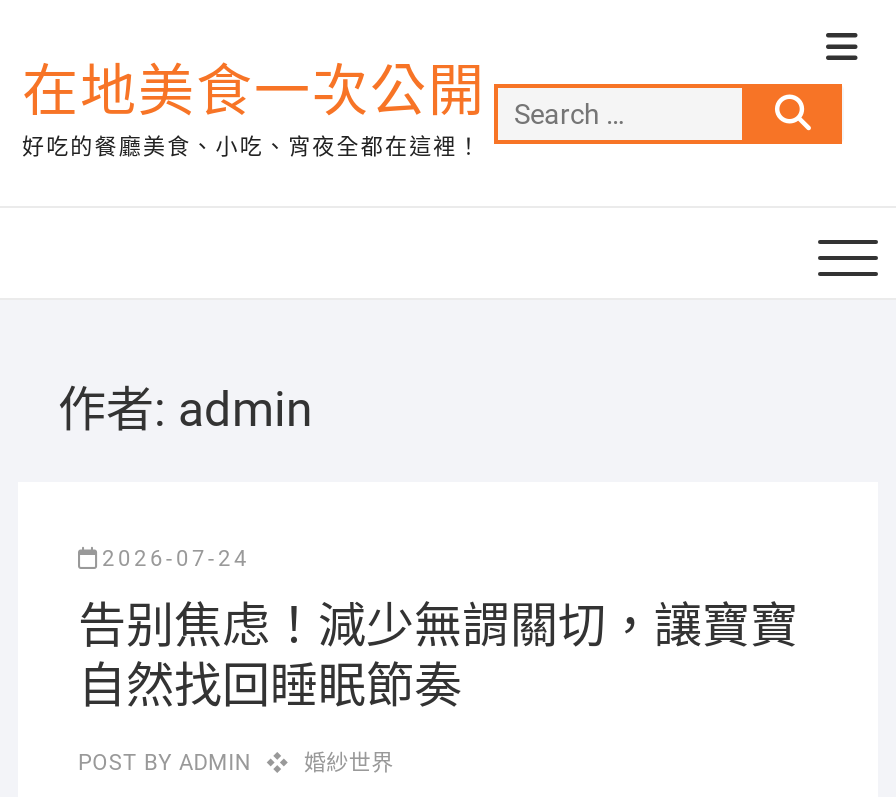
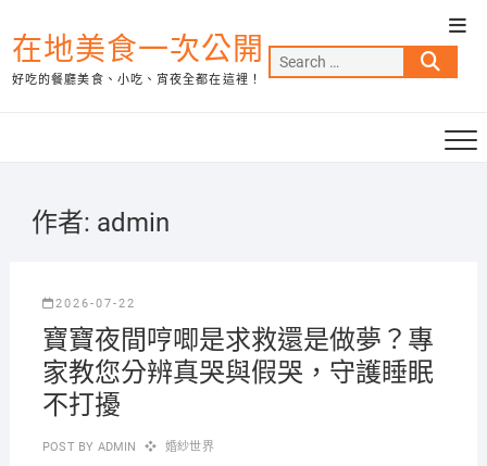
[102,546,250,572] 2026-07-24 -> [55,297,136,311] 2026-07-22
[78,598,798,714] 告别焦虑！減少無謂關切，讓寶寶 | 自然找回睡眠節奏 -> [42,325,434,420] 寶寶夜間哼唧是求救還是做夢？專 | 家教您分辨真哭與假哭，守護睡眠 | 不打擾

